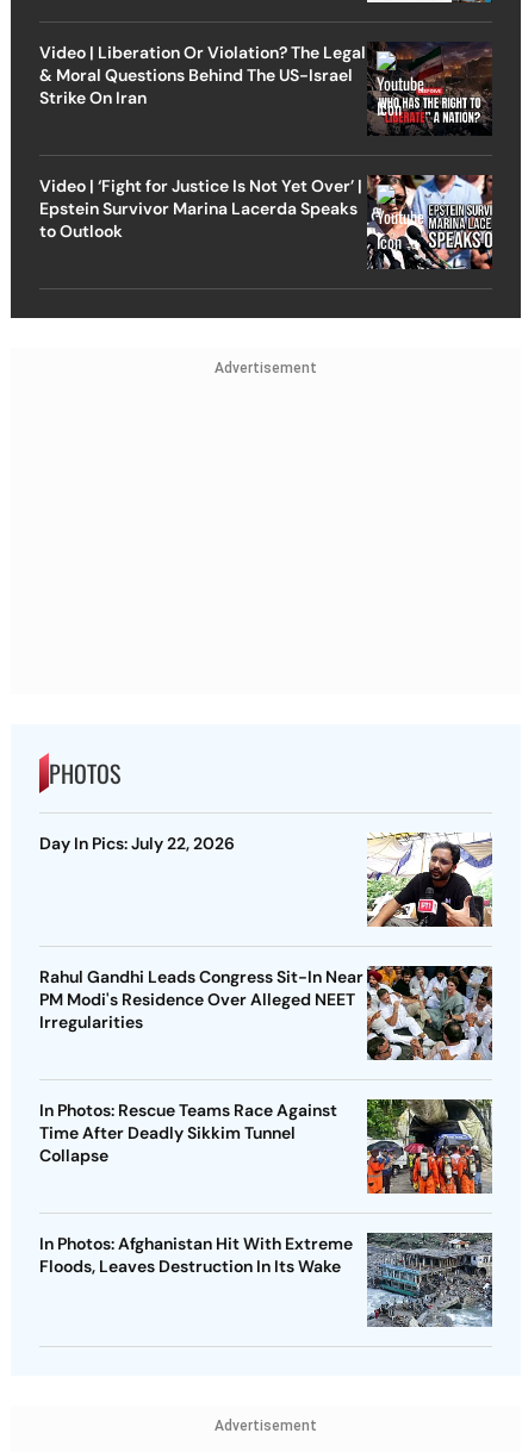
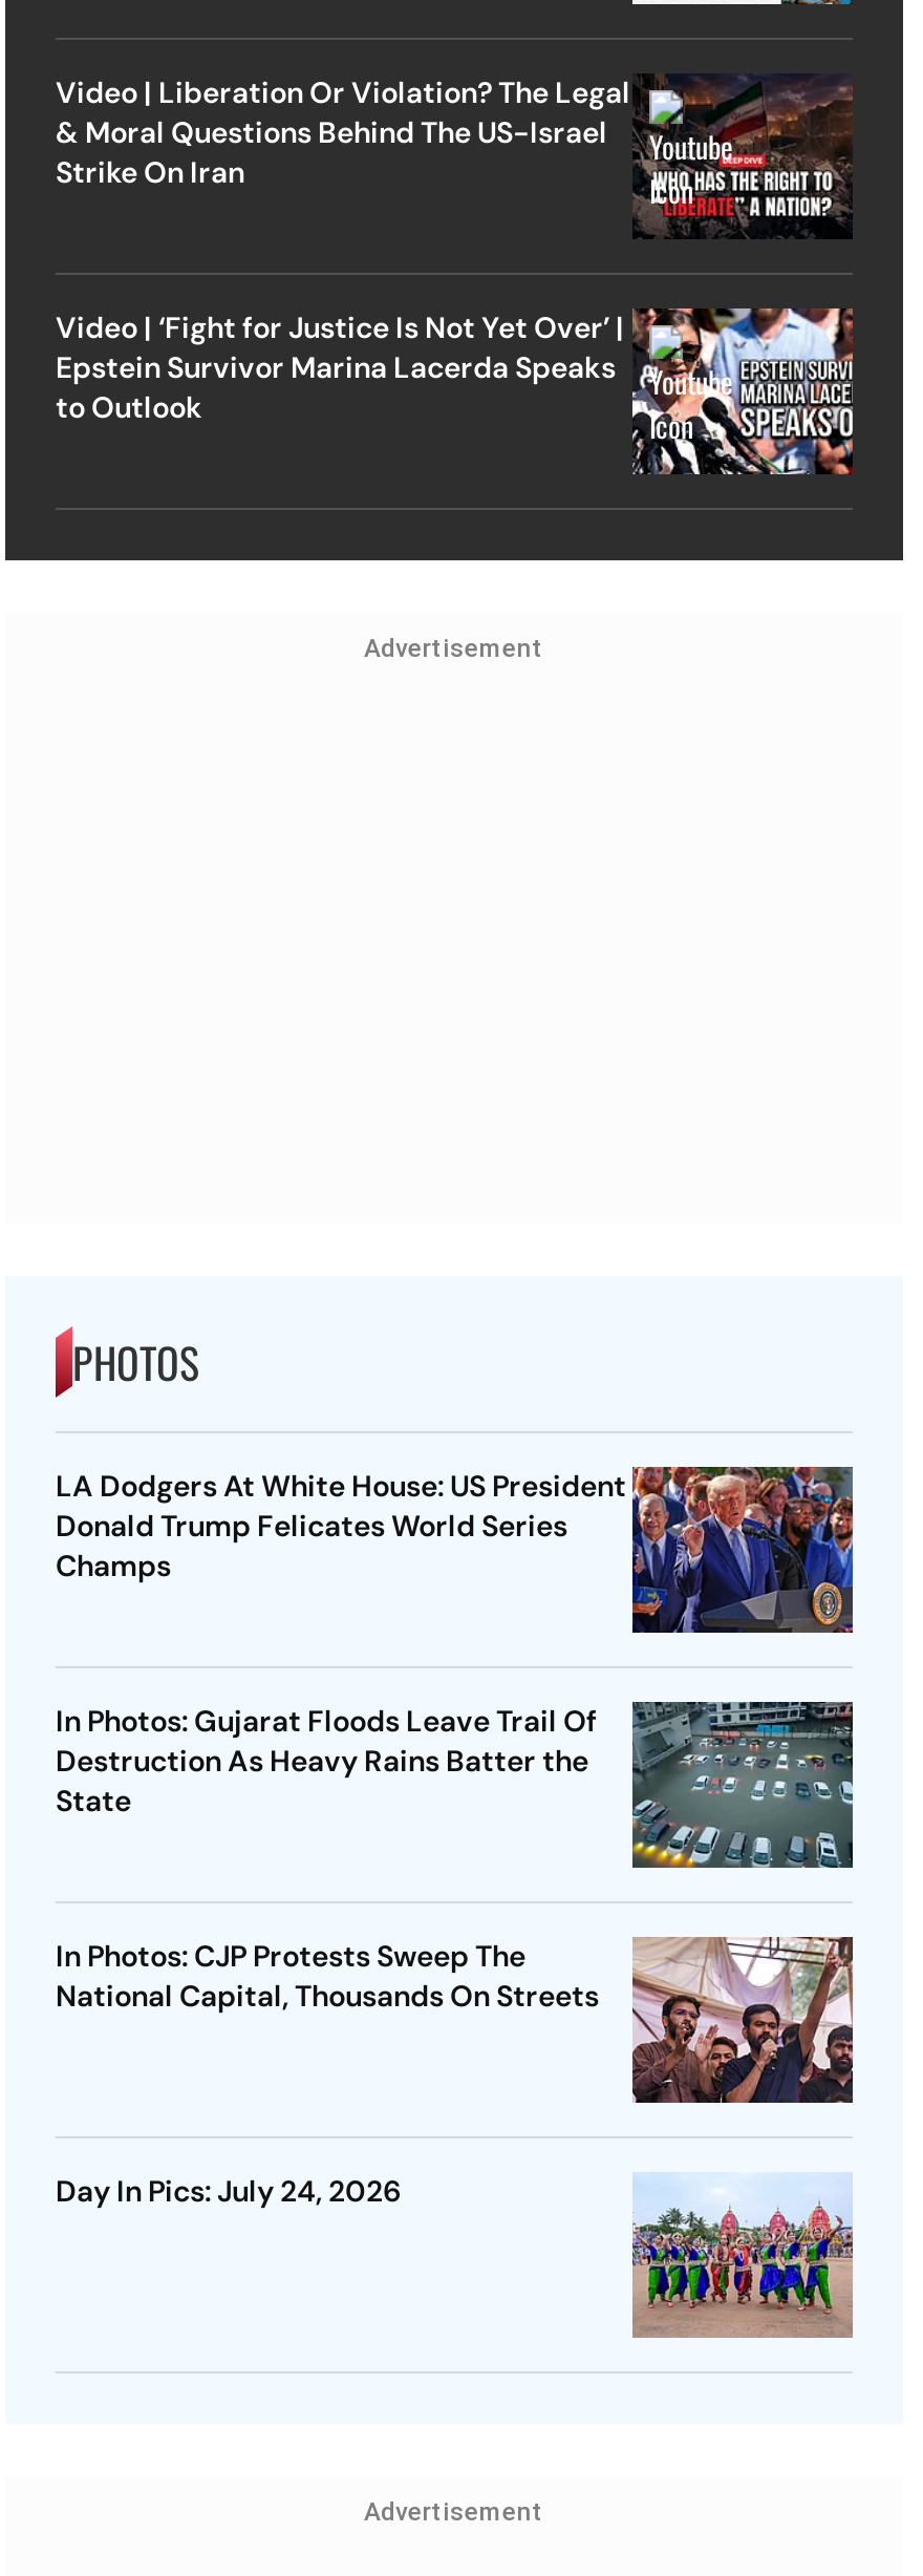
[39,832,235,854] Day In Pics: July 22, 2026 -> [56,1466,626,1584] LA Dodgers At White House: US President | Donald Trump Felicates World Series | Champs
[366,831,493,928] [image] -> [630,1465,855,1635] [image]
[39,966,492,1061] [image] | Rahul Gandhi Leads Congress Sit-In Near | PM Modi's Residence Over Alleged NEET | Irregularities -> [56,1700,853,1870] [image] | In Photos: Gujarat Floods Leave Trail Of | Destruction As Heavy Rains Batter the | State
[39,1098,492,1195] [image] | In Photos: Rescue Teams Race Against | Time After Deadly Sikkim Tunnel | Collapse -> [56,1936,855,2105] [image] | In Photos: CJP Protests Sweep The | National Capital, Thousands On Streets
[39,1232,353,1277] In Photos: Afghanistan Hit With Extreme | Floods, Leaves Destruction In Its Wake -> [56,2171,402,2209] Day In Pics: July 24, 2026
[367,1232,493,1328] [image] -> [632,2172,853,2338] [image]

